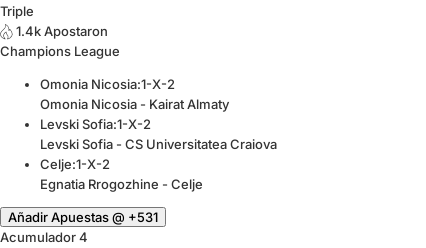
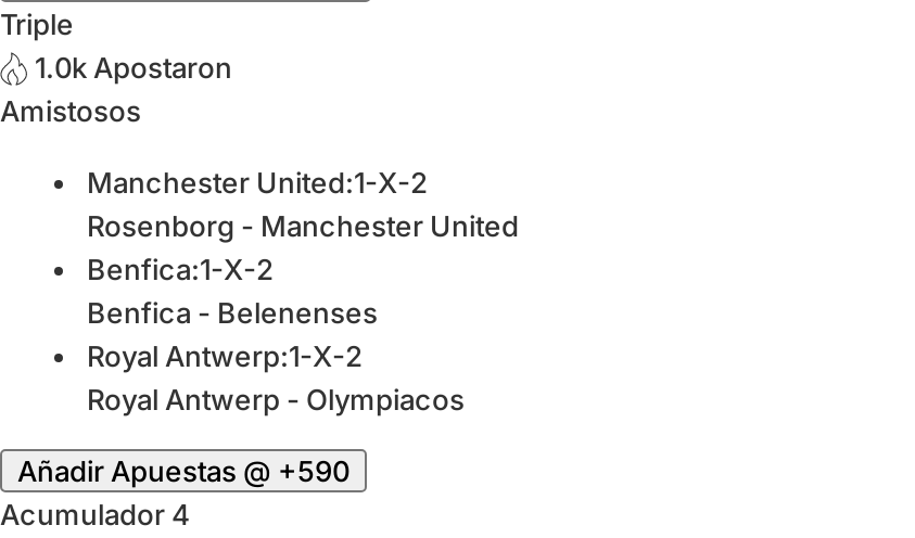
[0,23,120,59] 1.4k Apostaron | Champions League -> [0,50,232,128] 1.0k Apostaron | Amistosos
[40,76,277,192] Omonia Nicosia:1-X-2 | Omonia Nicosia - Kairat Almaty | Levski Sofia:1-X-2 | Levski Sofia - CS Universitatea Craiova | Celje:1-X-2 | Egnatia Rrogozhine - Celje -> [87,165,519,417] Manchester United:1-X-2 | Rosenborg - Manchester United | Benfica:1-X-2 | Benfica - Belenenses | Royal Antwerp:1-X-2 | Royal Antwerp - Olympiacos
[8,209,158,225] Añadir Apuestas @ +531 -> [17,453,350,488] Añadir Apuestas @ +590

